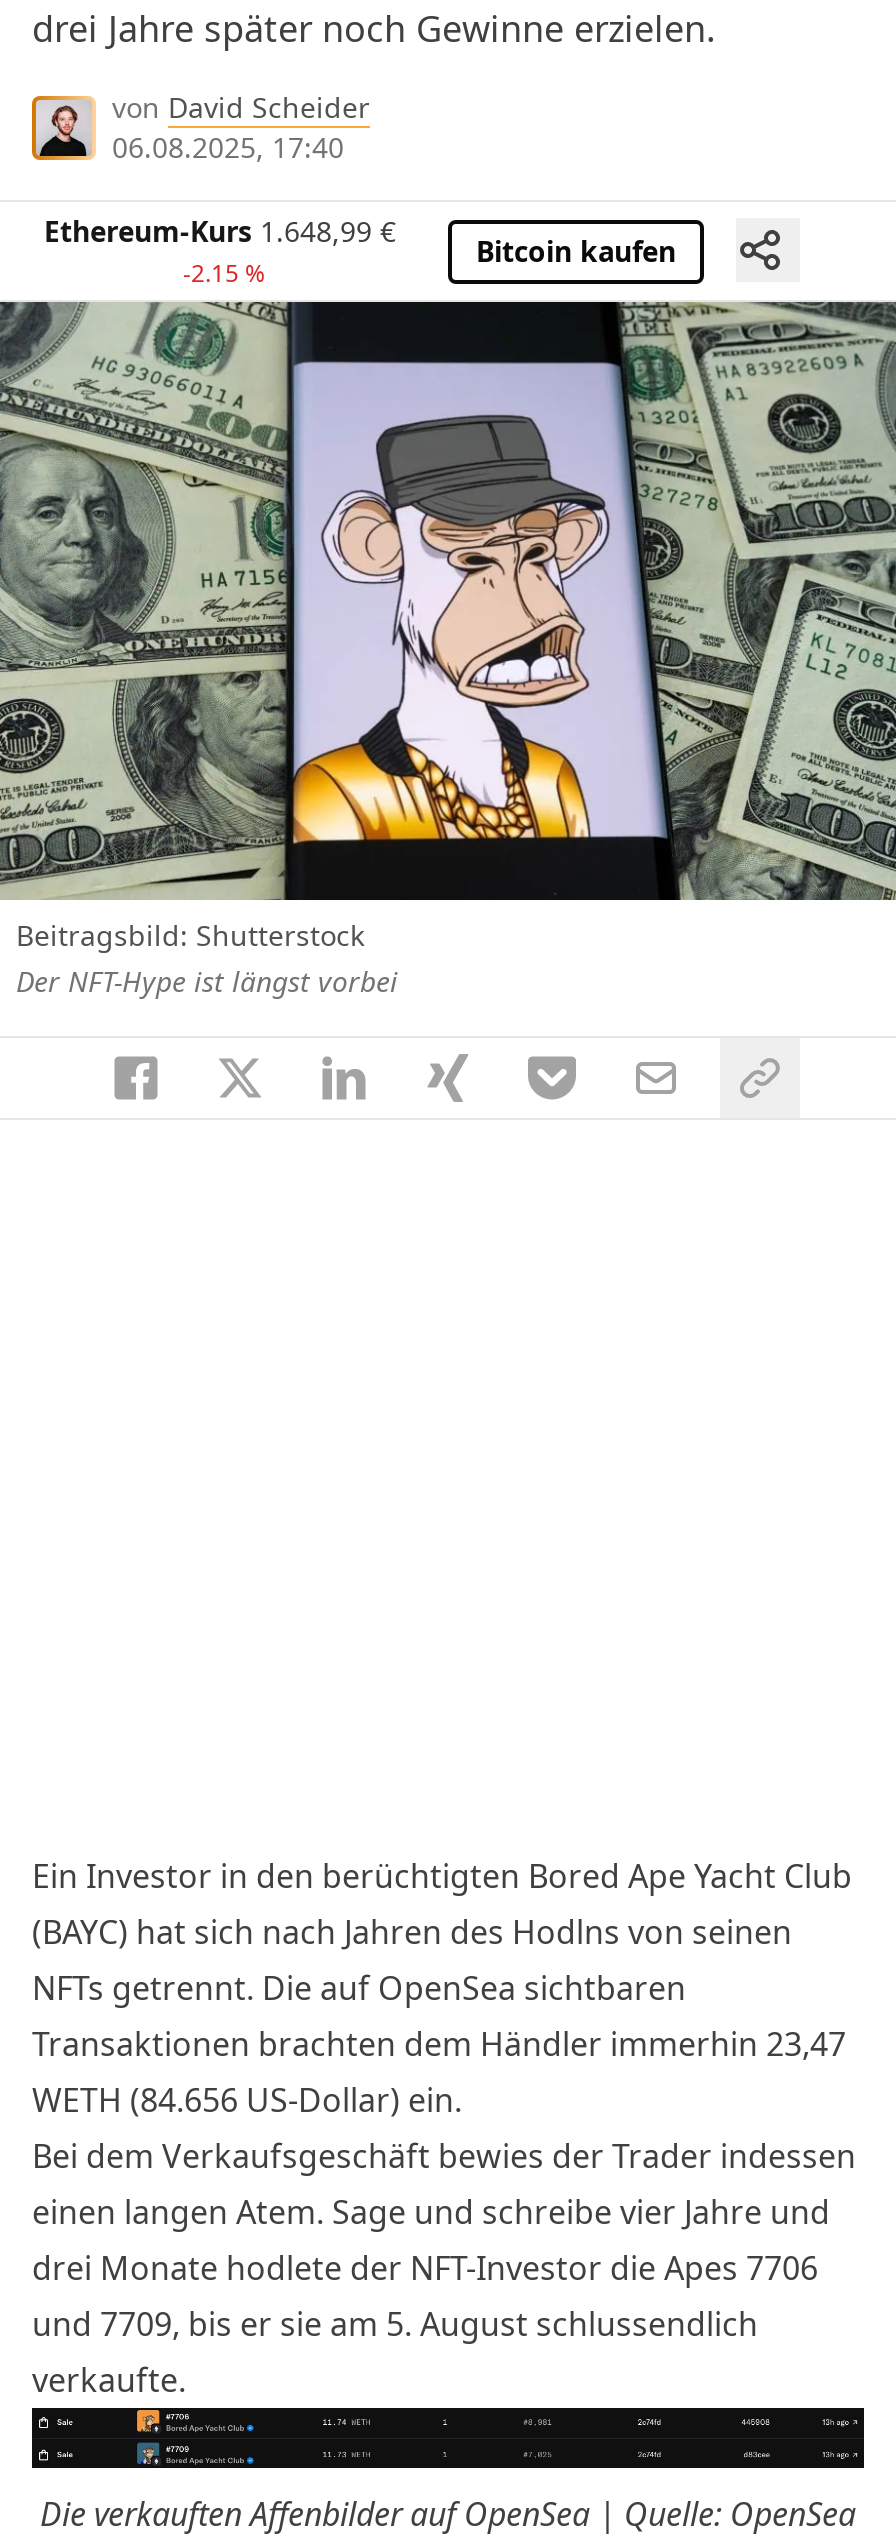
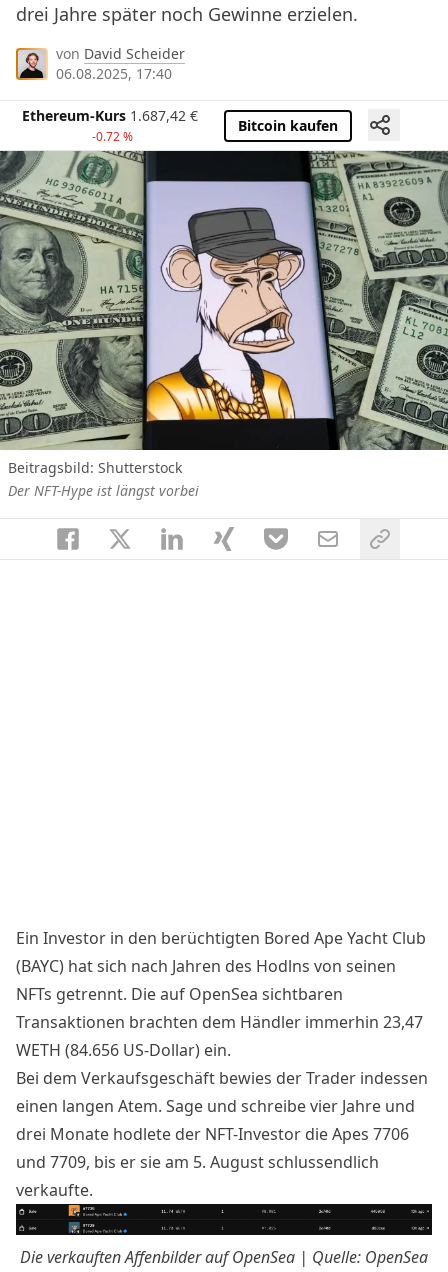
[44,212,396,250] Ethereum-Kurs 1.648,99 € -> [22,106,198,125] Ethereum-Kurs 1.687,42 €
[183,256,265,290] -2.15 % -> [91,128,132,145] -0.72 %

